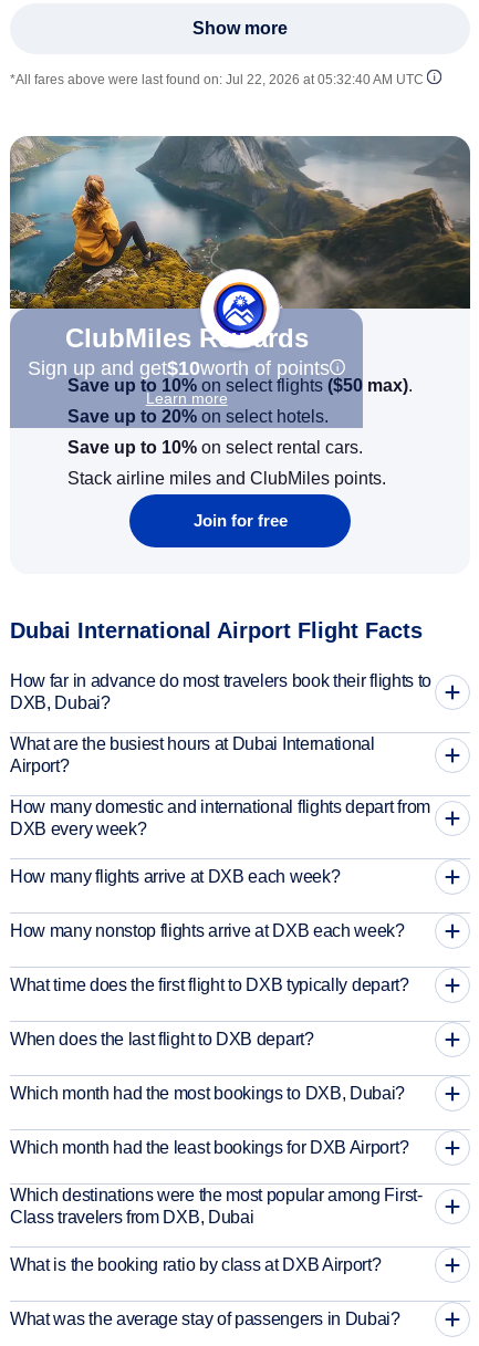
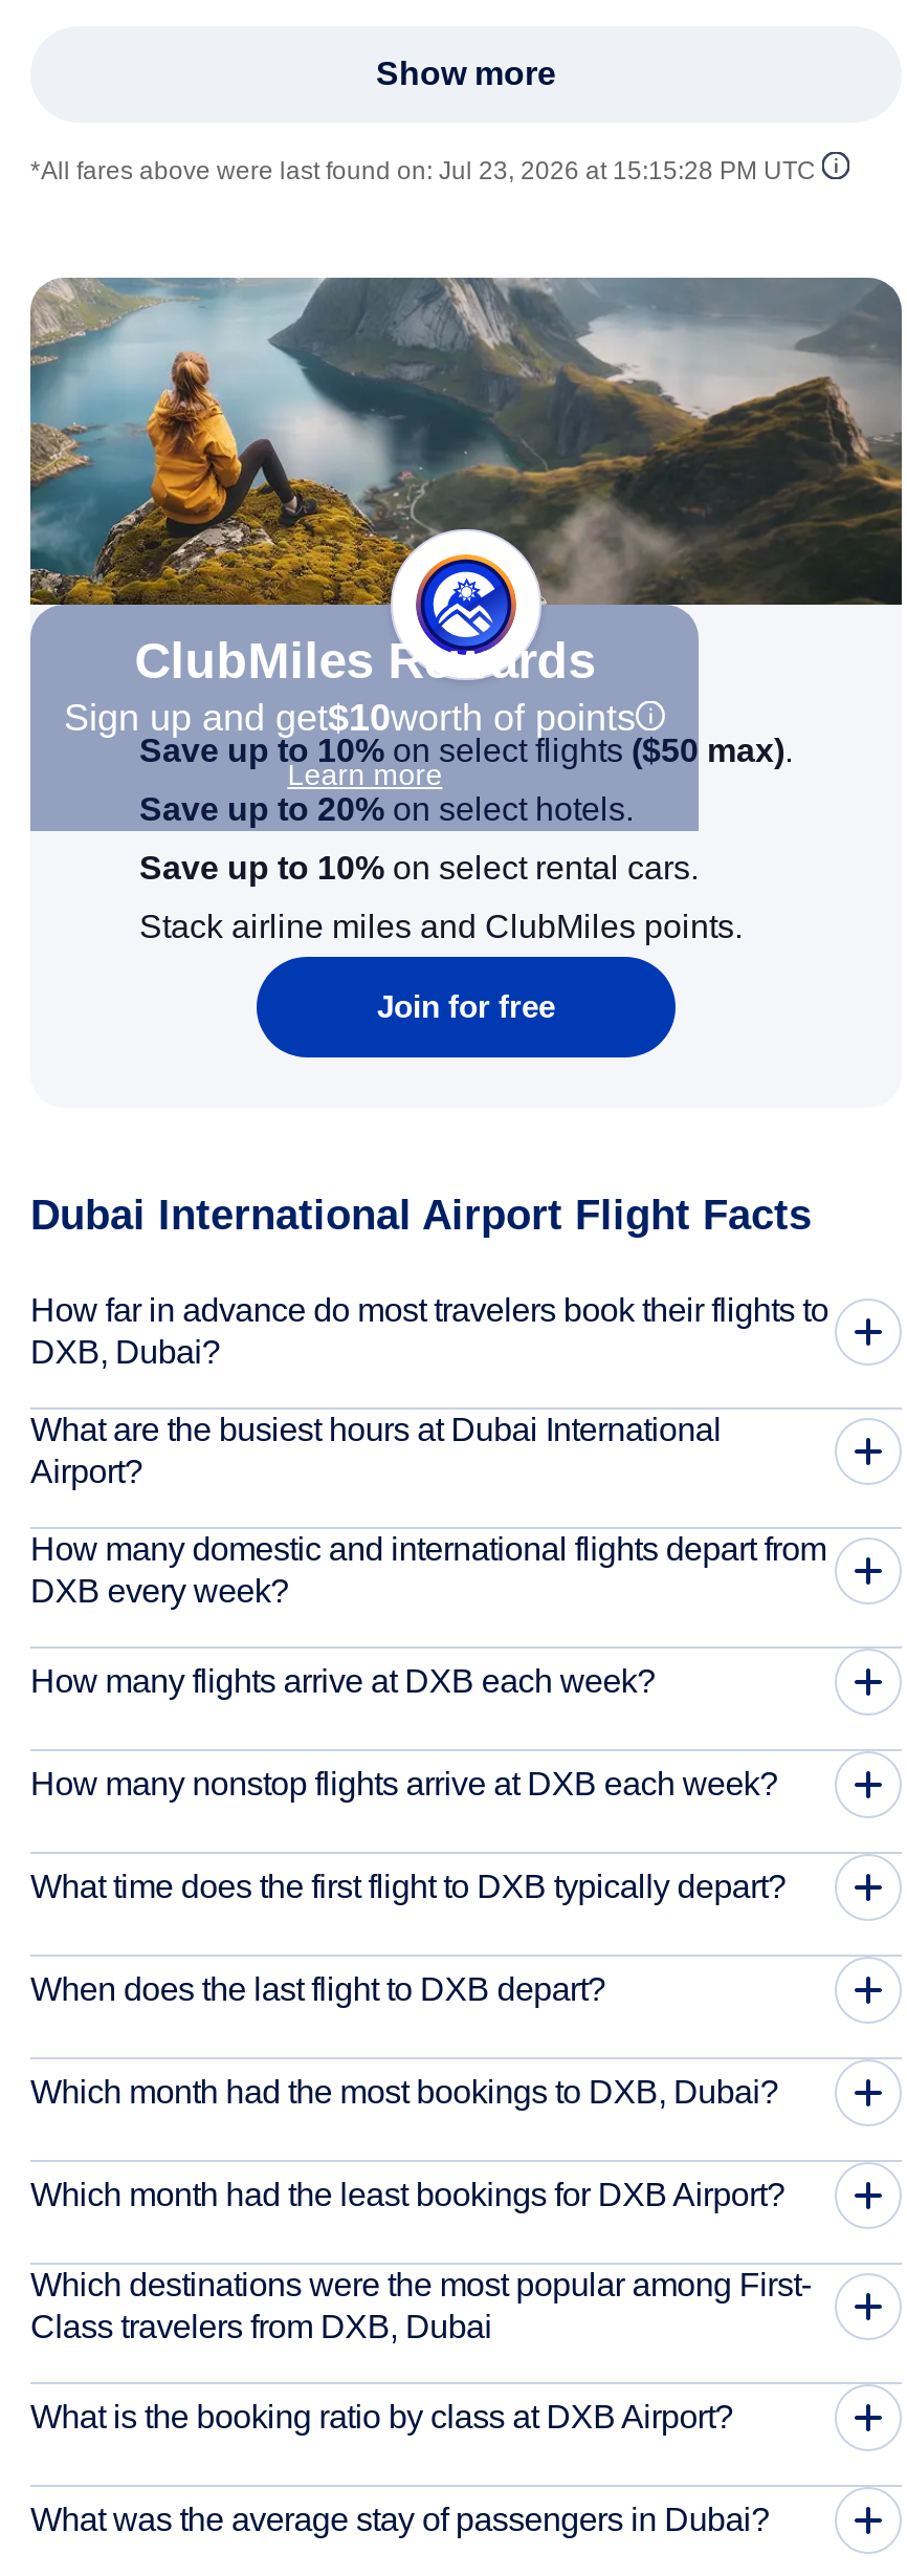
[10,72,424,87] *All fares above were last found on: Jul 22, 2026 at 05:32:40 AM UTC -> [30,156,816,185] *All fares above were last found on: Jul 23, 2026 at 15:15:28 PM UTC

